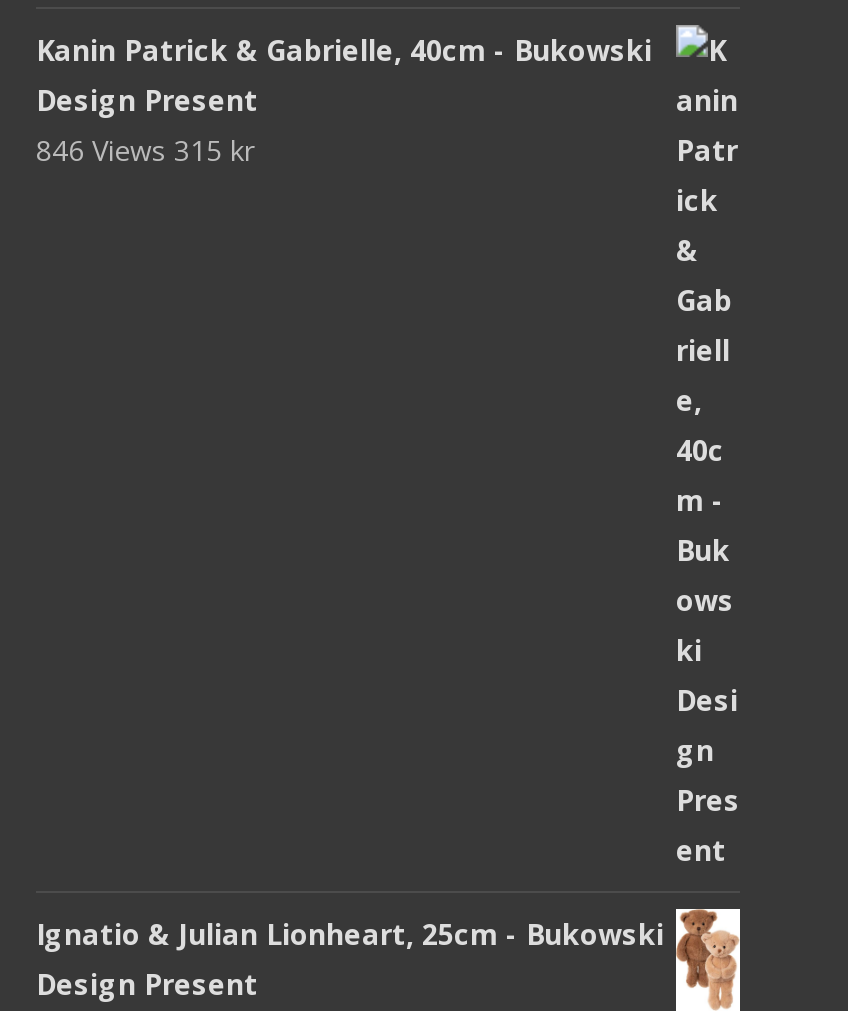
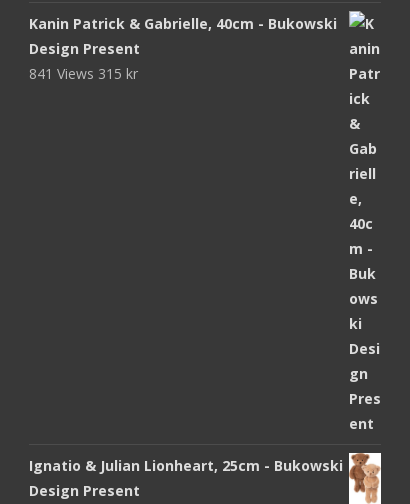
[36,131,254,169] 846 Views 315 kr -> [29,64,138,83] 841 Views 315 kr

